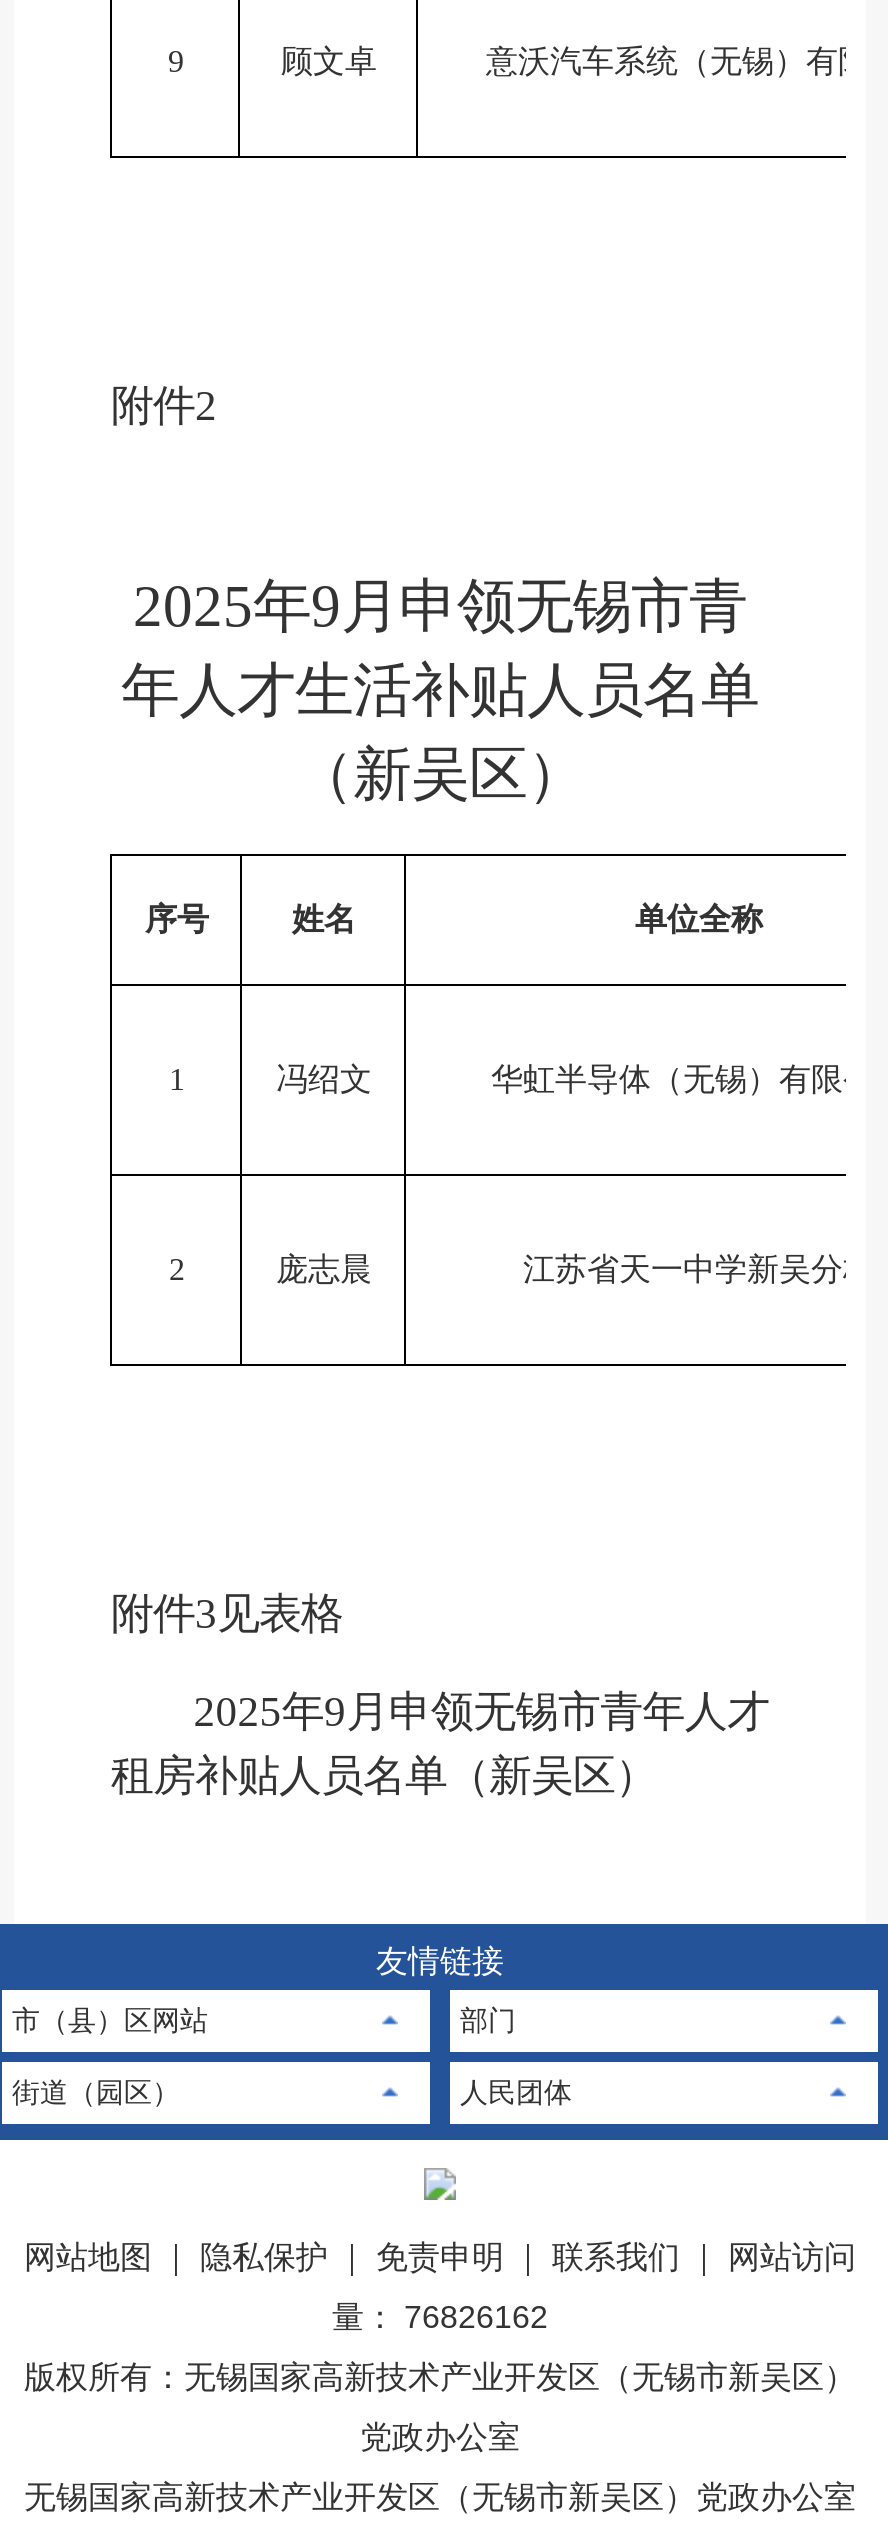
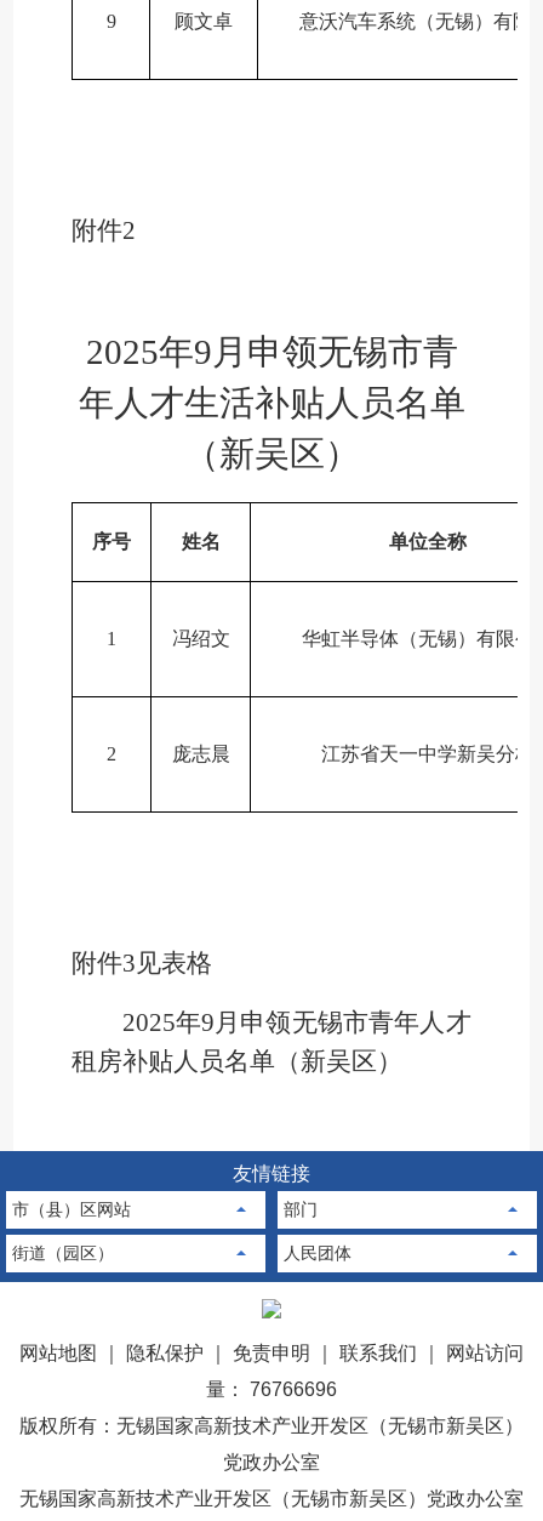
[332,2301,548,2335] 量： 76826162 -> [206,1380,337,1400] 量： 76766696

